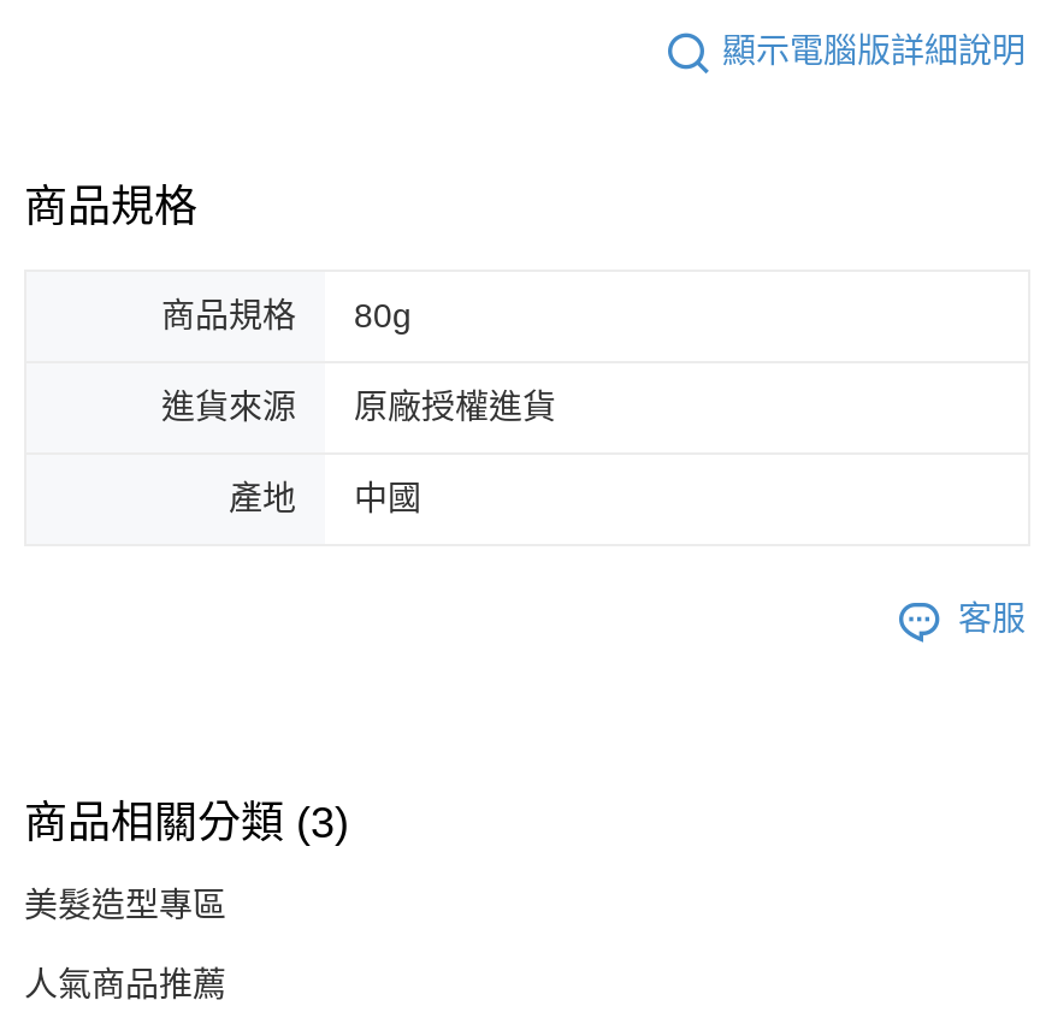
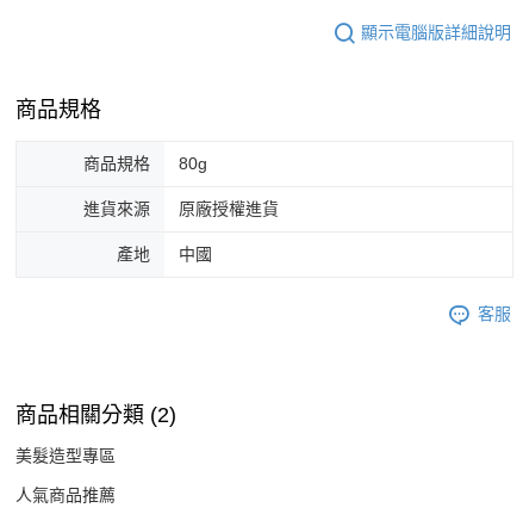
[24,799,349,847] 商品相關分類 (3) -> [15,403,176,427] 商品相關分類 (2)

